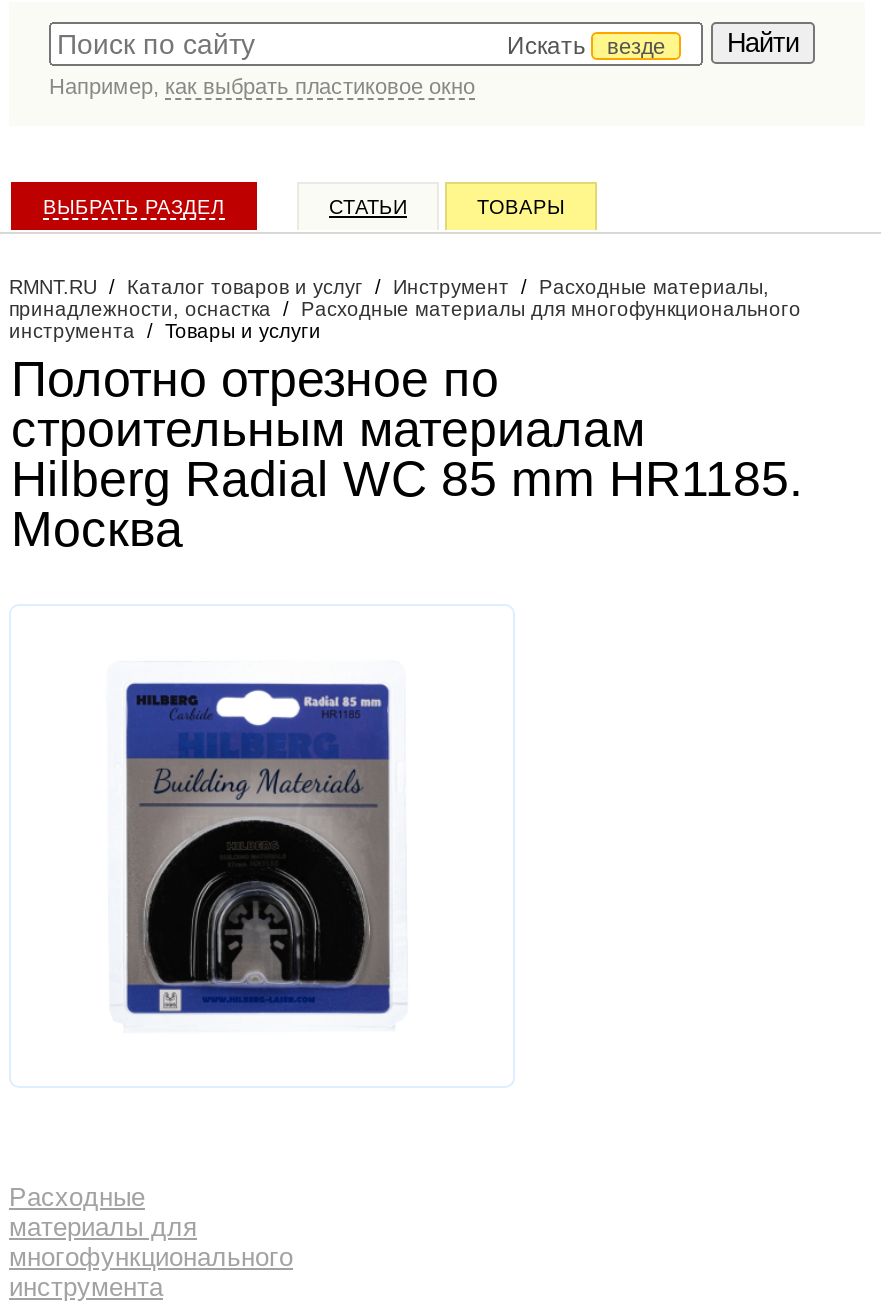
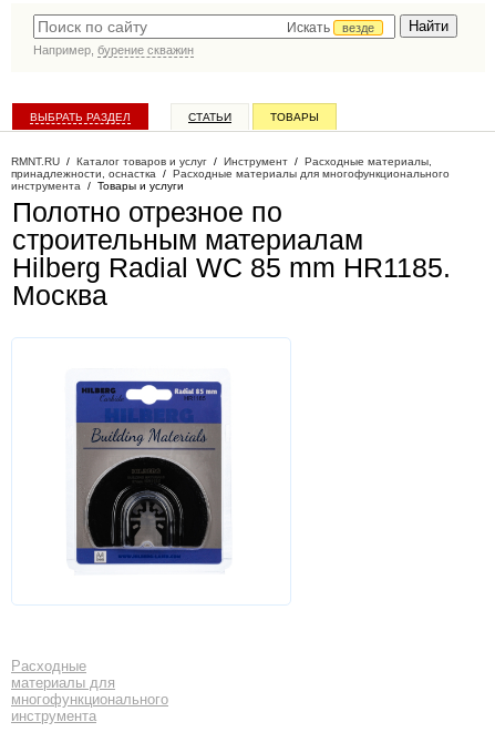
[49,74,475,98] Например, как выбрать пластиковое окно -> [33,43,194,57] Например, бурение скважин

